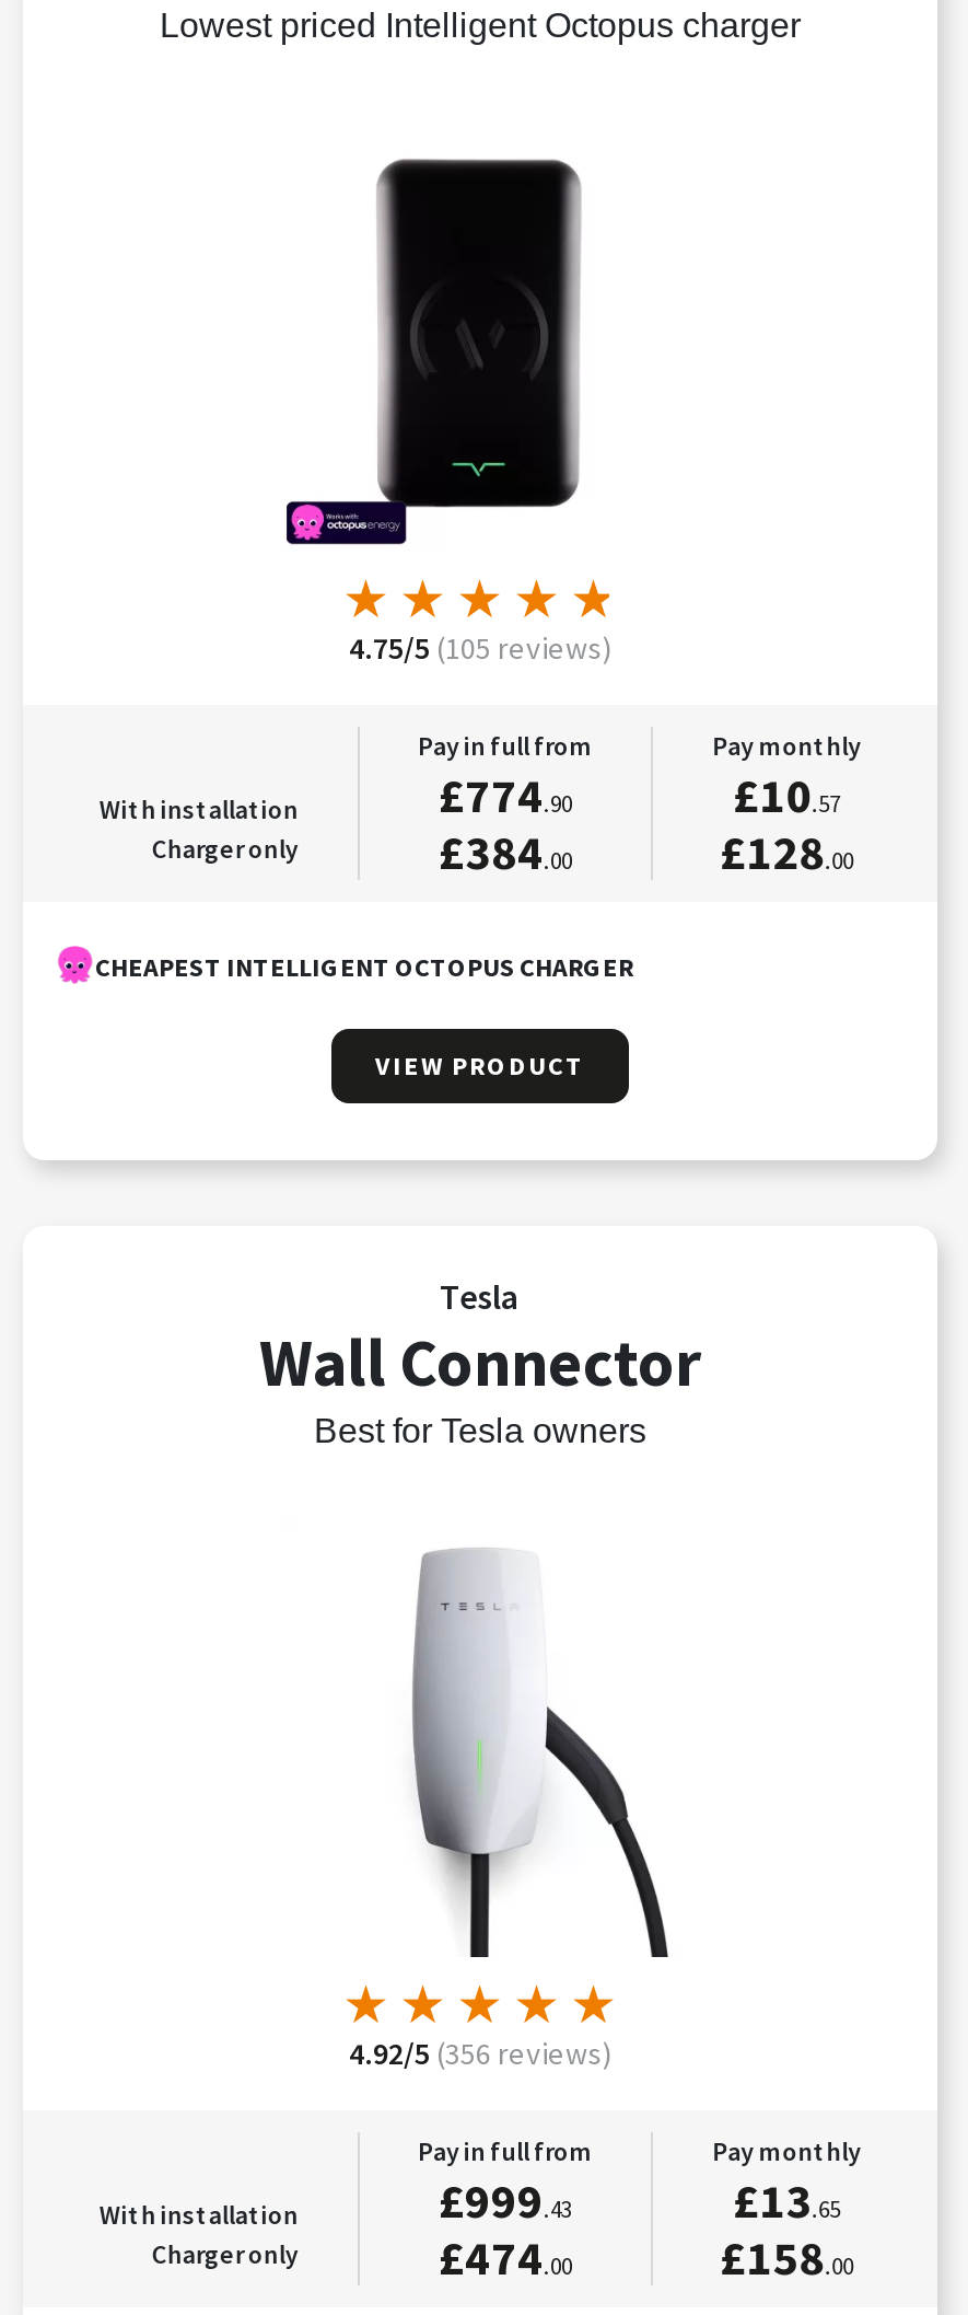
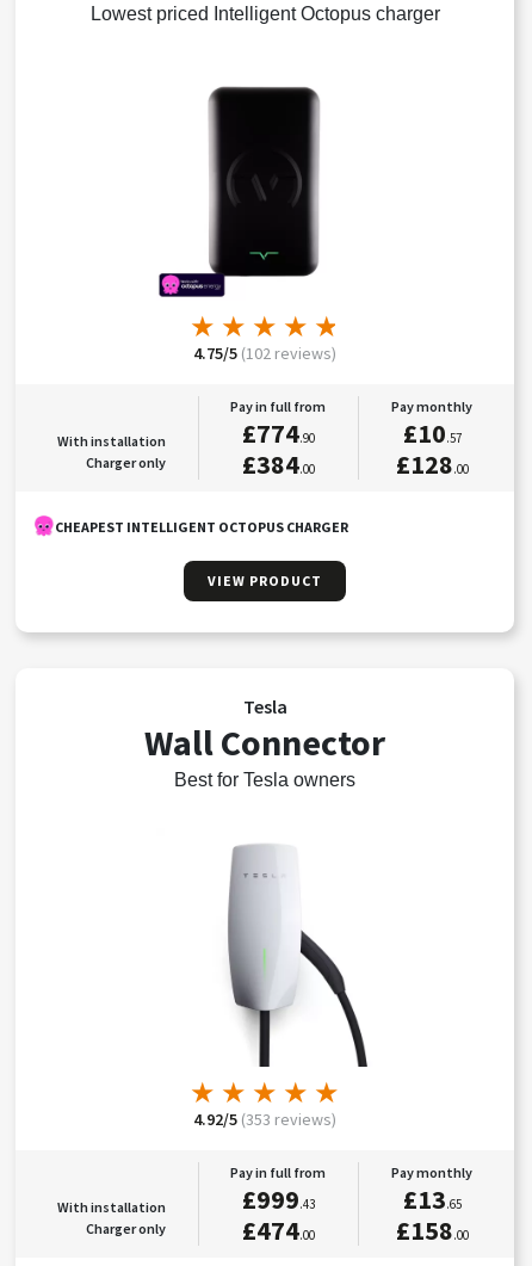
[349,628,611,668] 4.75/5 (105 reviews) -> [193,343,336,364] 4.75/5 (102 reviews)
[349,2034,611,2074] 4.92/5 (356 reviews) -> [193,1109,336,1130] 4.92/5 (353 reviews)

